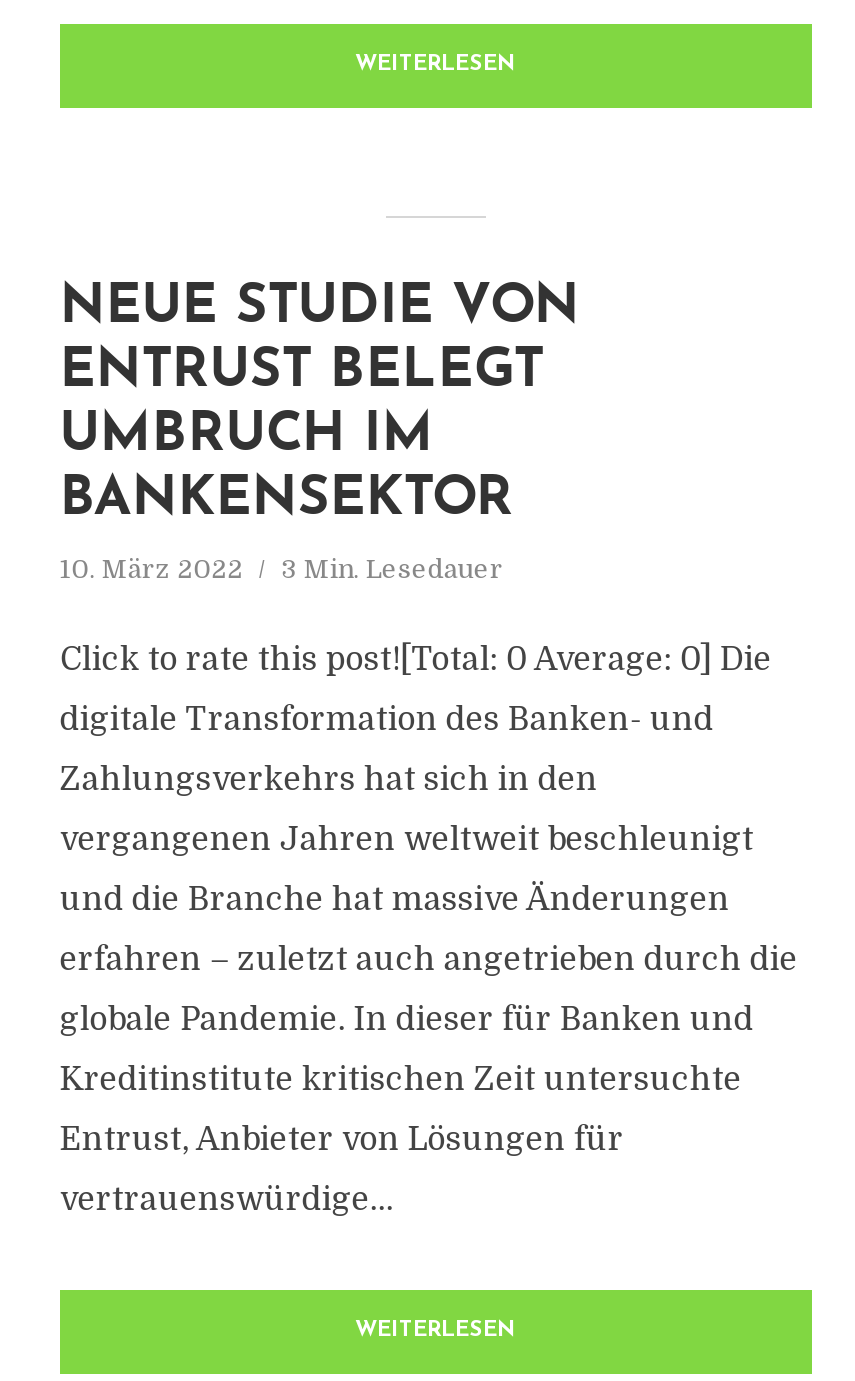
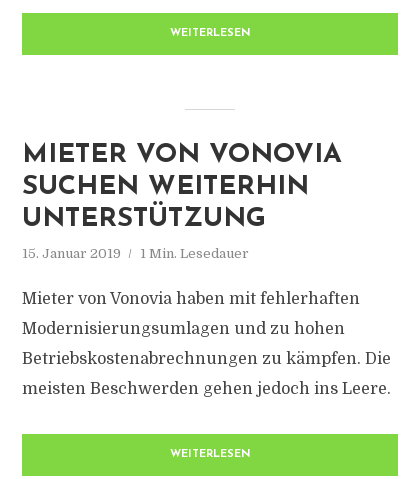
[60,282,798,1218] NEUE STUDIE VON | ENTRUST BELEGT | UMBRUCH IM | BANKENSEKTOR | 10. März 2022 | 3 Min. Lesedauer | Click to rate this post![Total: 0 Average: 0] Die | digitale Transformation des Banken- und | Zahlungsverkehrs hat sich in den | vergangenen Jahren weltweit beschleunigt | und die Branche hat massive Änderungen | erfahren – zuletzt auch angetrieben durch die | globale Pandemie. In dieser für Banken und | Kreditinstitute kritischen Zeit untersuchte | Entrust, Anbieter von Lösungen für | vertrauenswürdige... -> [22,142,391,398] MIETER VON VONOVIA | SUCHEN WEITERHIN | UNTERSTÜTZUNG | 15. Januar 2019 | 1 Min. Lesedauer | Mieter von Vonovia haben mit fehlerhaften | Modernisierungsumlagen und zu hohen | Betriebskostenabrechnungen zu kämpfen. Die | meisten Beschwerden gehen jedoch ins Leere.

